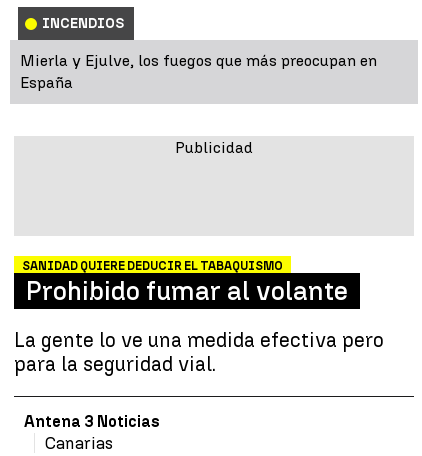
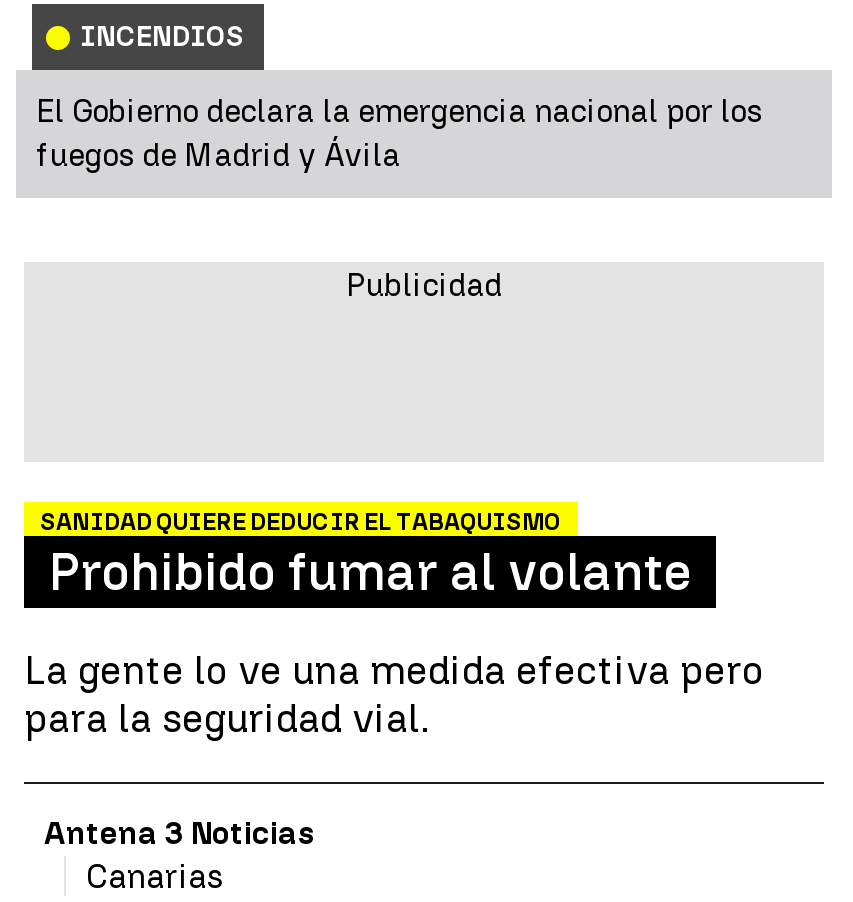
[20,51,377,92] Mierla y Ejulve, los fuegos que más preocupan en | España -> [36,92,762,174] El Gobierno declara la emergencia nacional por los | fuegos de Madrid y Ávila

